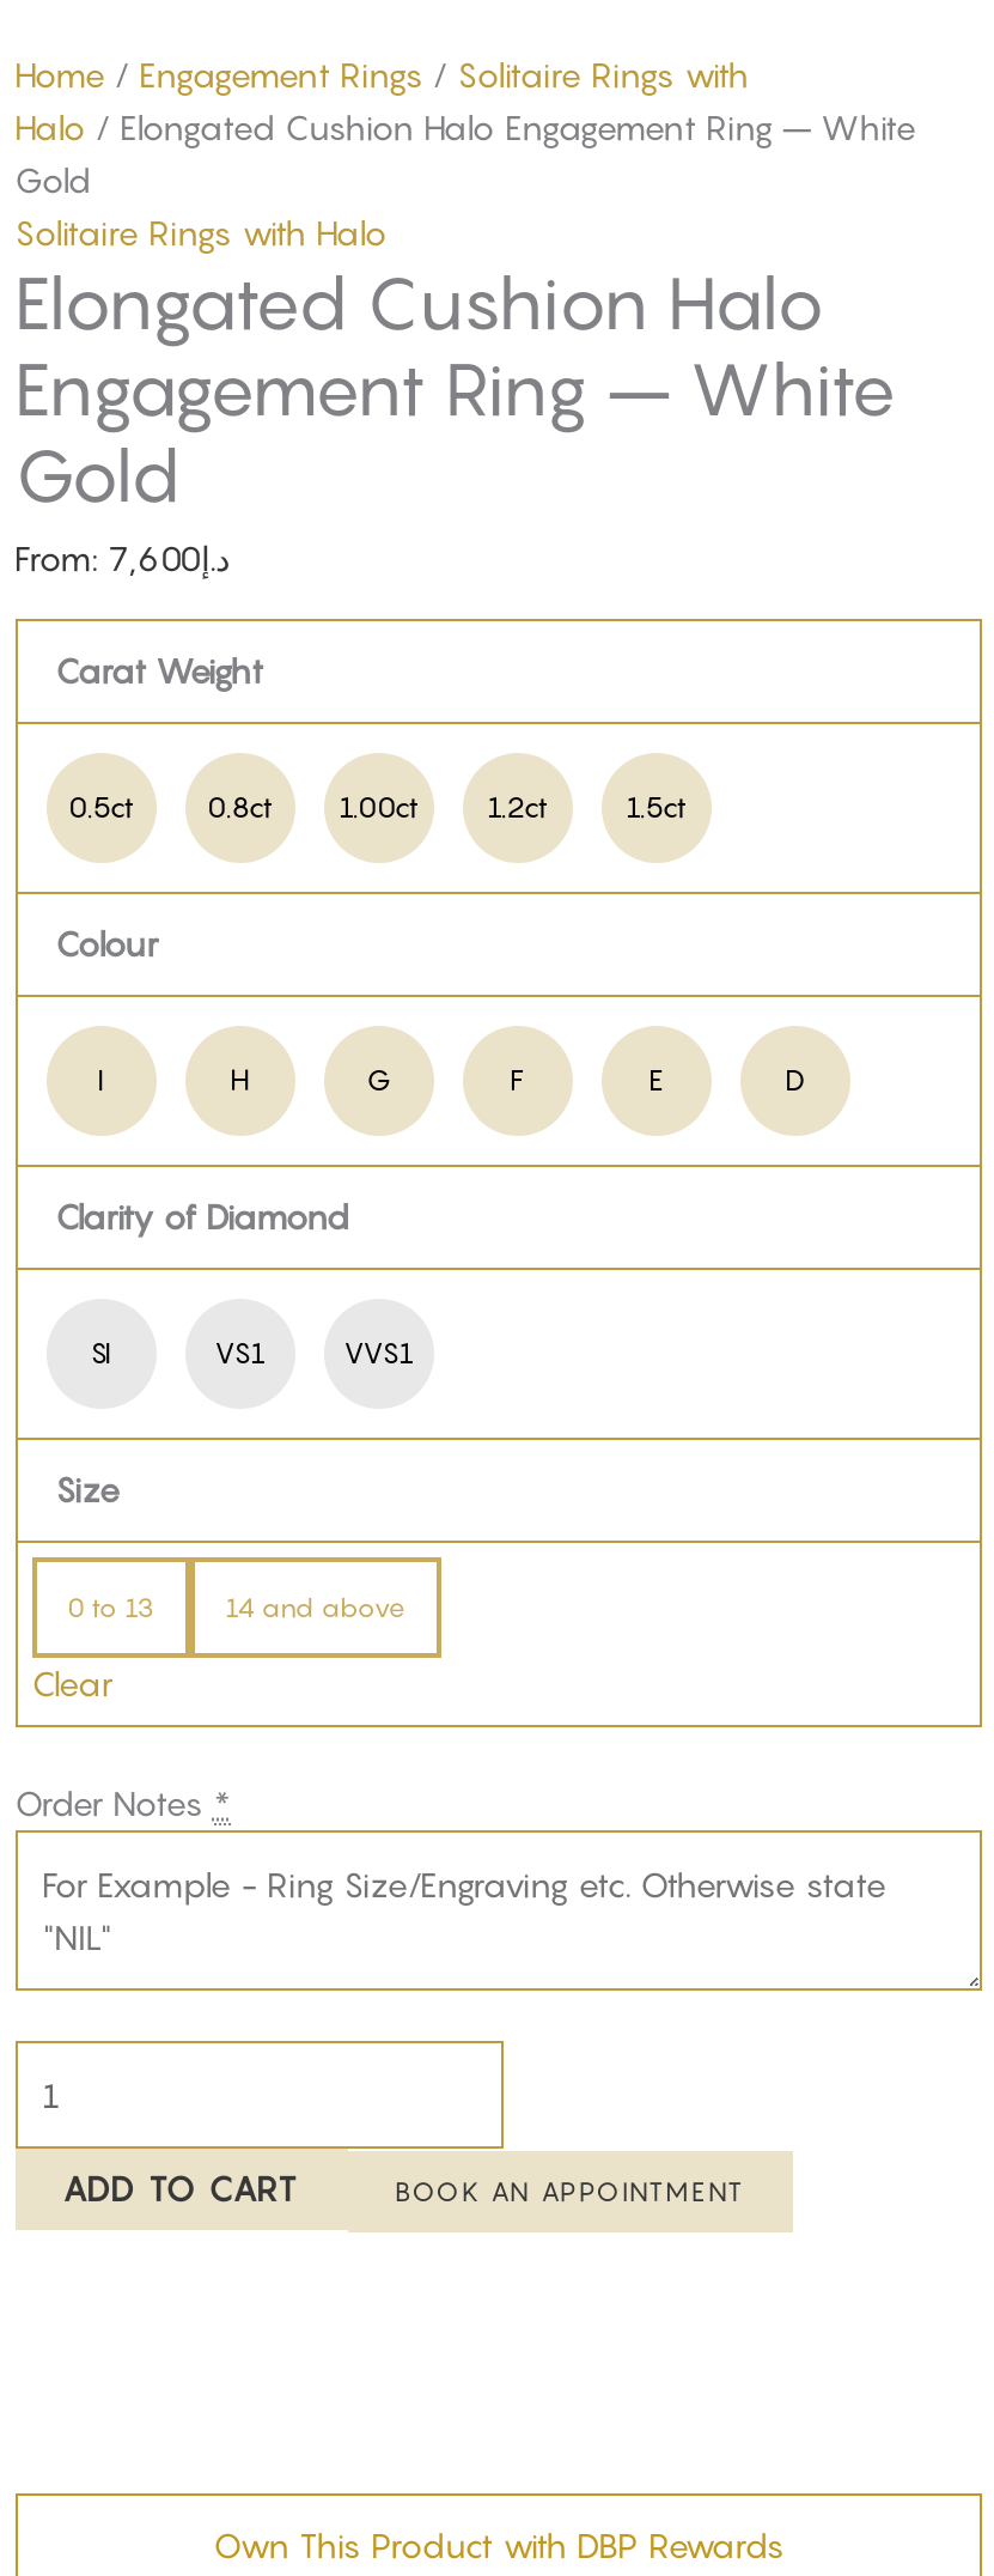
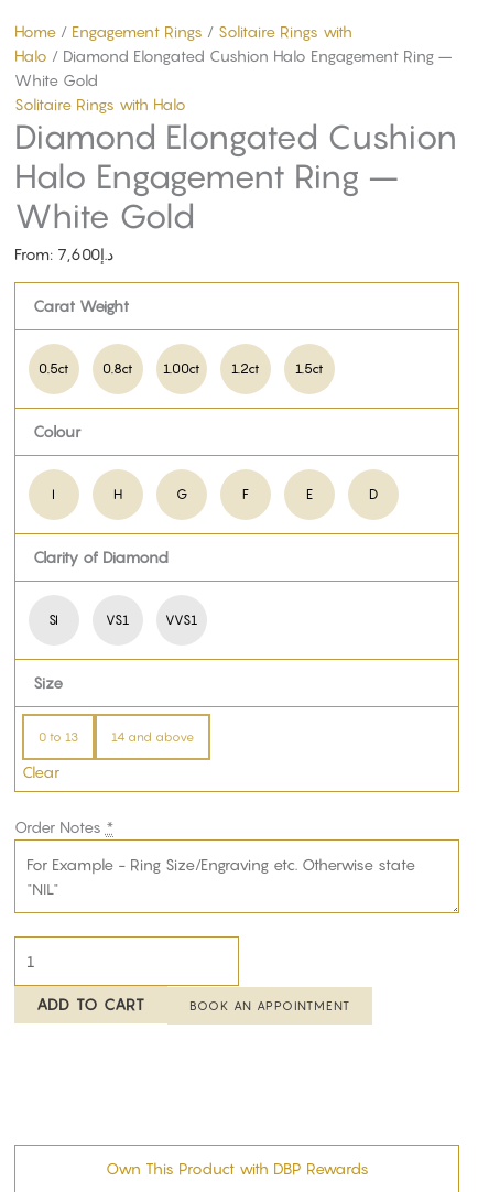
[14,107,916,201] Halo / Elongated Cushion Halo Engagement Ring – White | Gold -> [14,47,451,90] Halo / Diamond Elongated Cushion Halo Engagement Ring – | White Gold
[14,260,897,519] Elongated Cushion Halo | Engagement Ring – White | Gold -> [14,117,457,236] Diamond Elongated Cushion | Halo Engagement Ring – | White Gold

